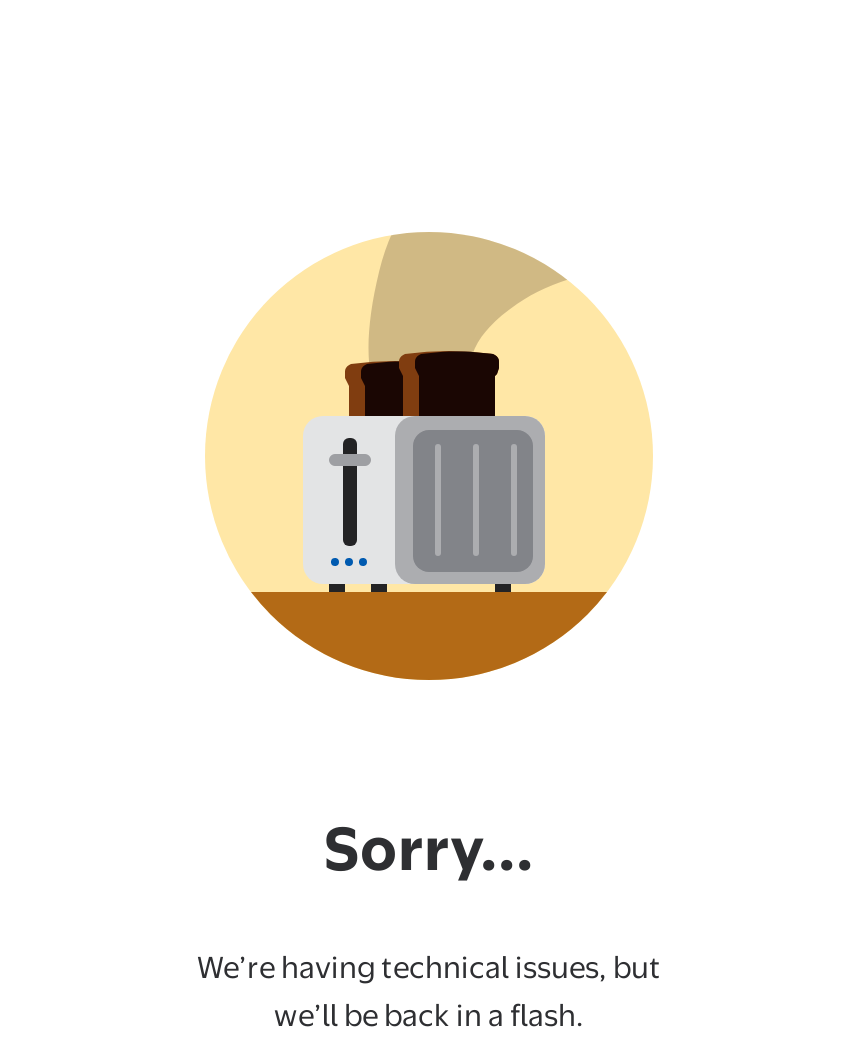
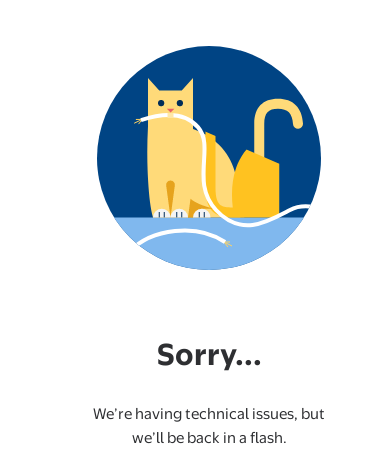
[205,230,653,682] [image] -> [96,45,322,271] [image]

